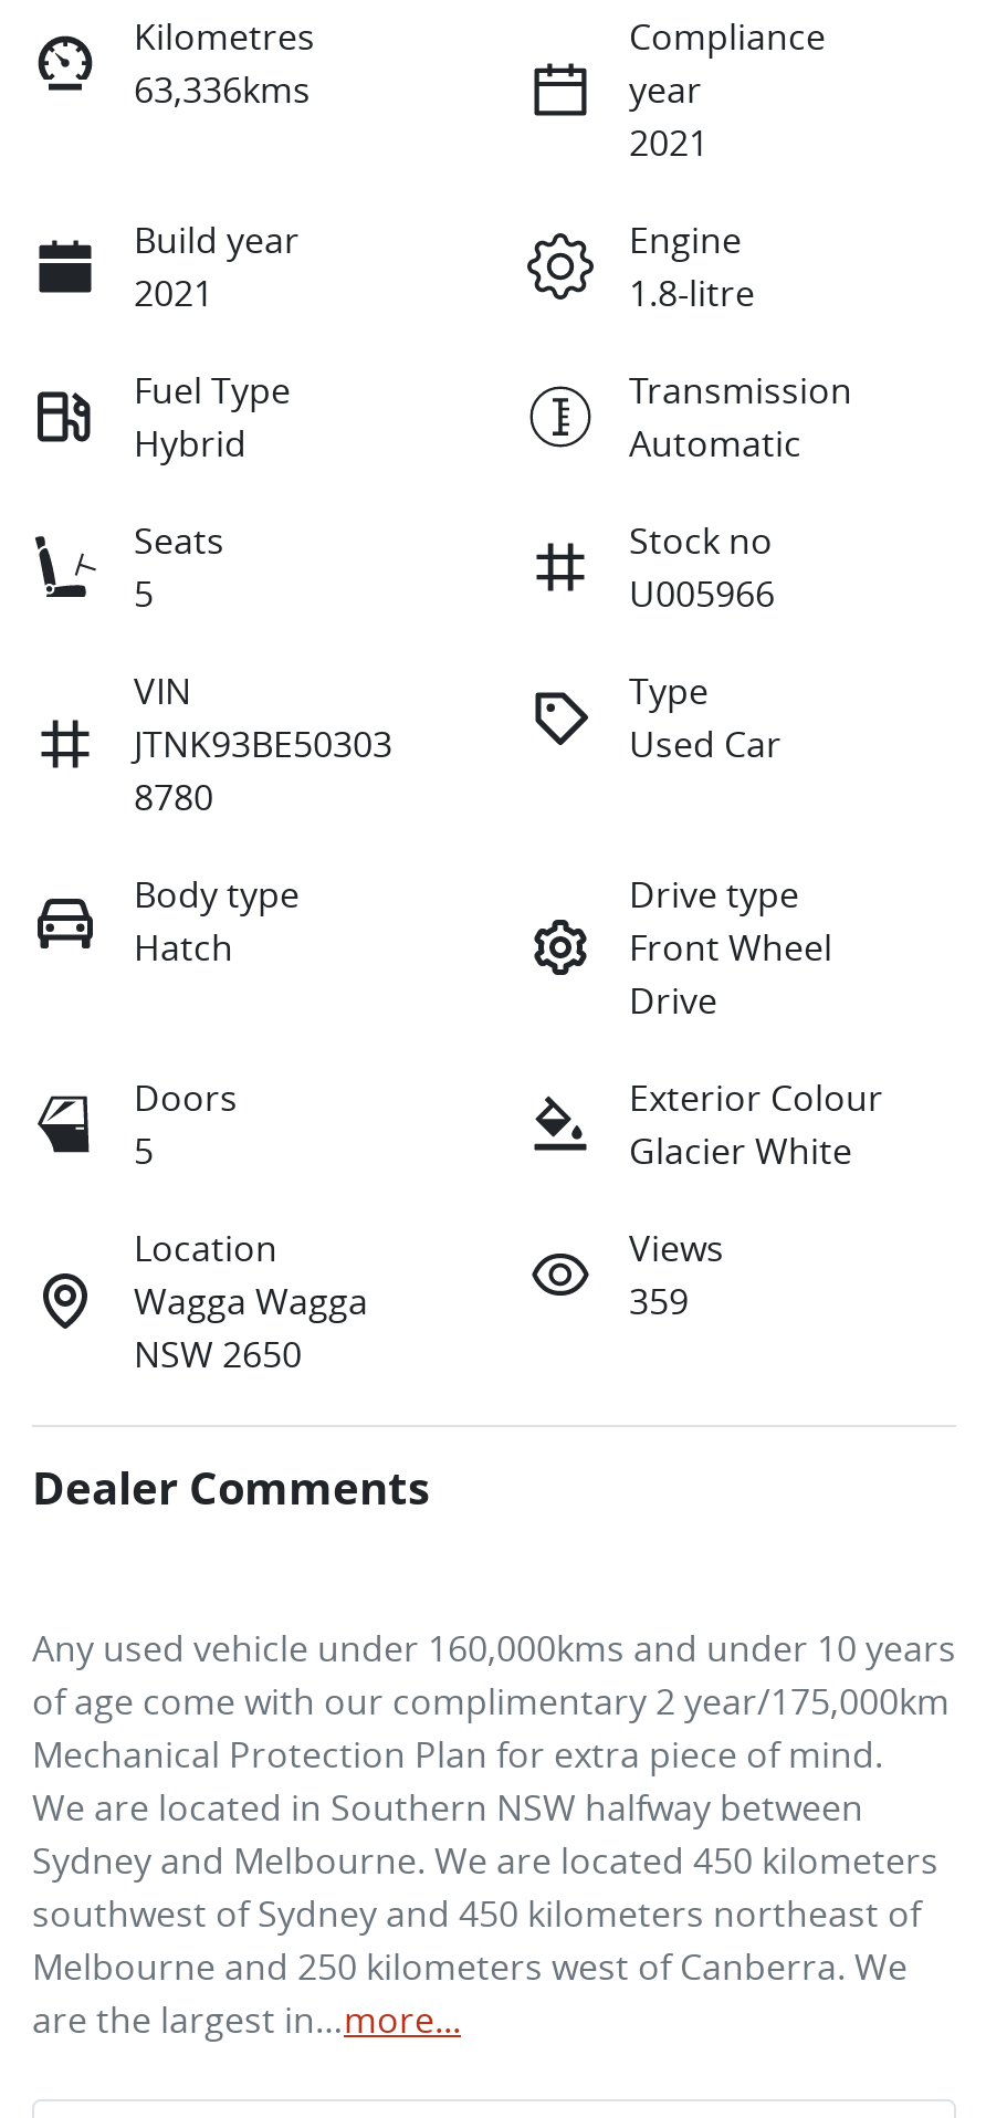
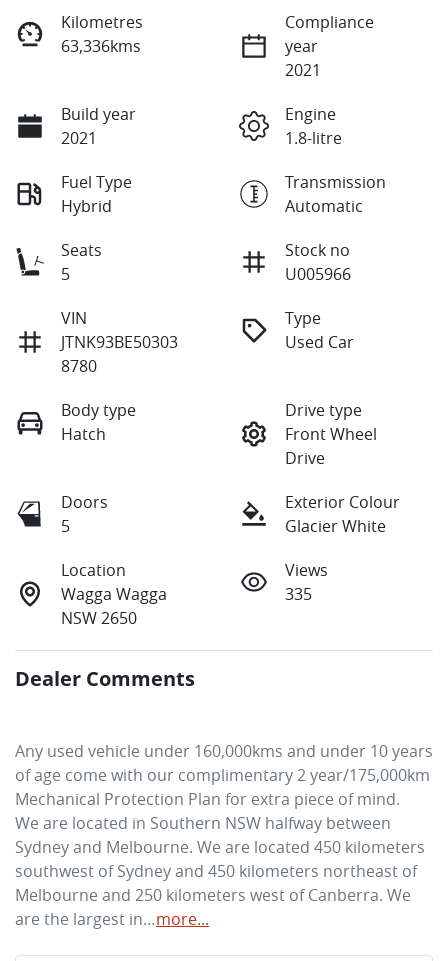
[629,1277,689,1326] 359 -> [285,583,312,605] 335

